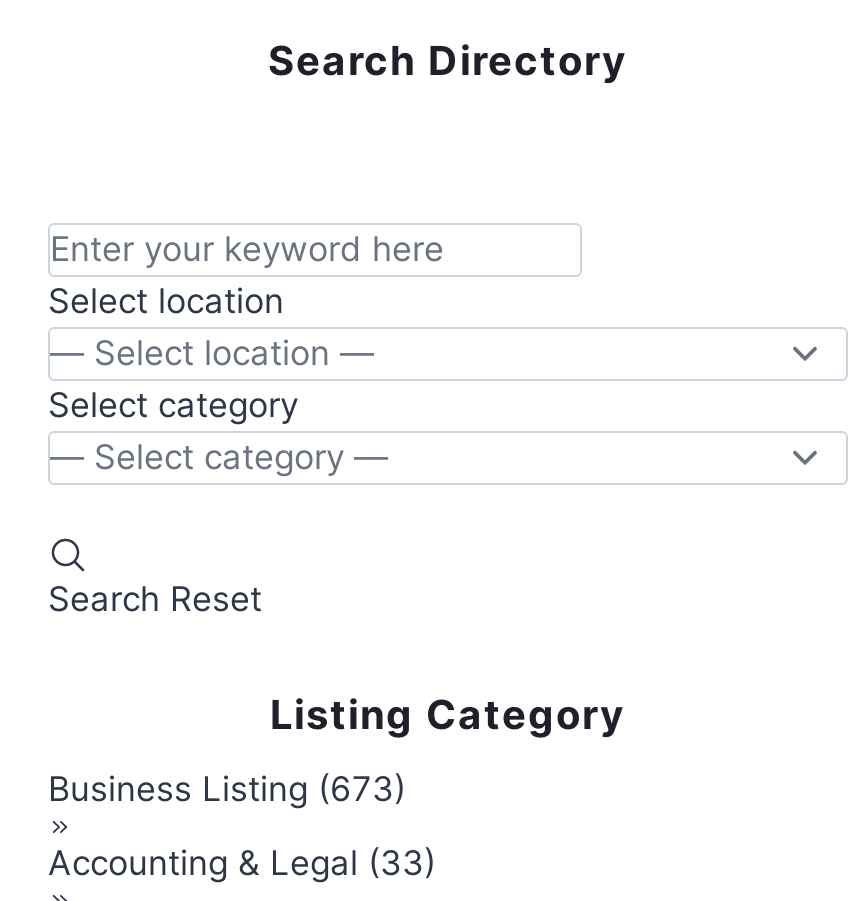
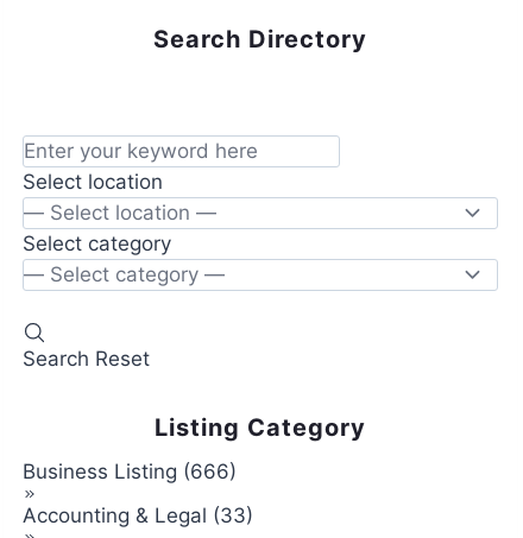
[48,769,406,809] Business Listing (673) -> [23,459,237,483] Business Listing (666)

